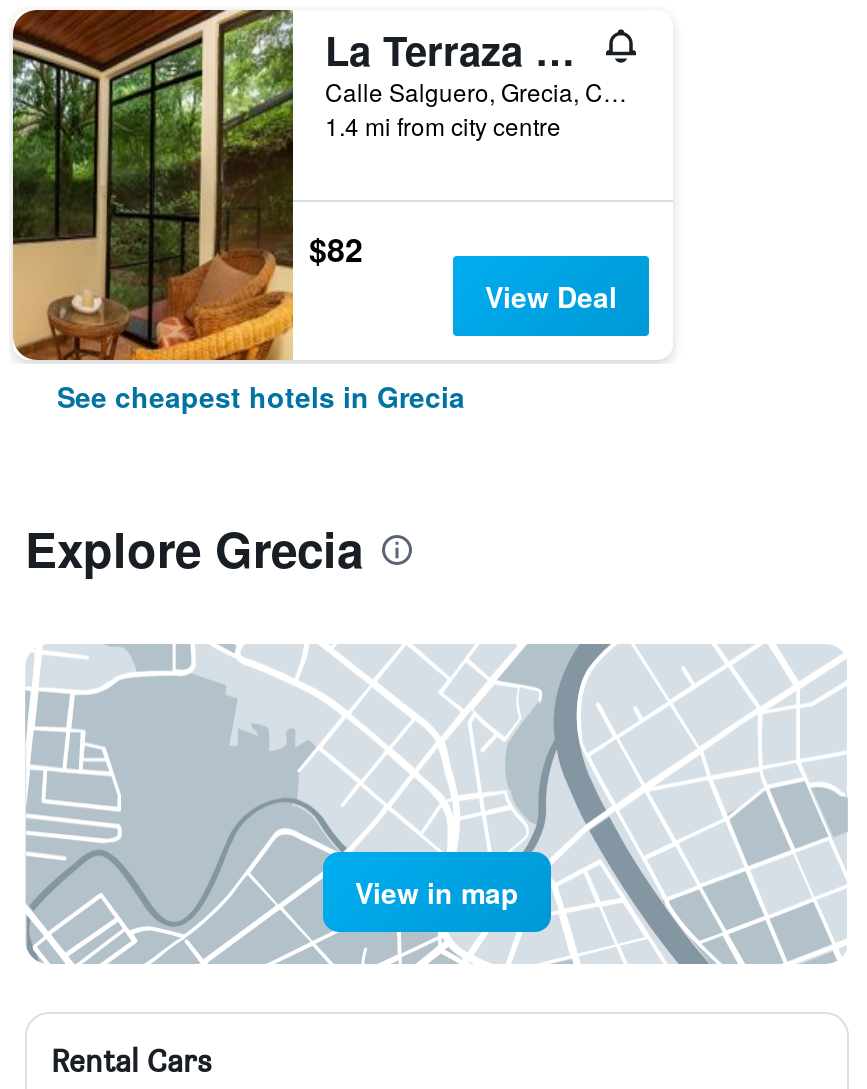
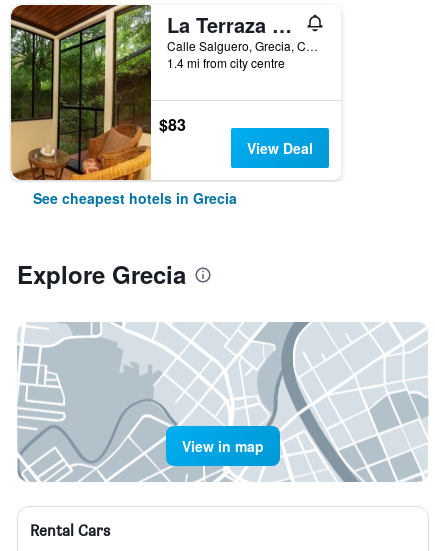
[309,226,363,272] $82 -> [159,113,186,136] $83

